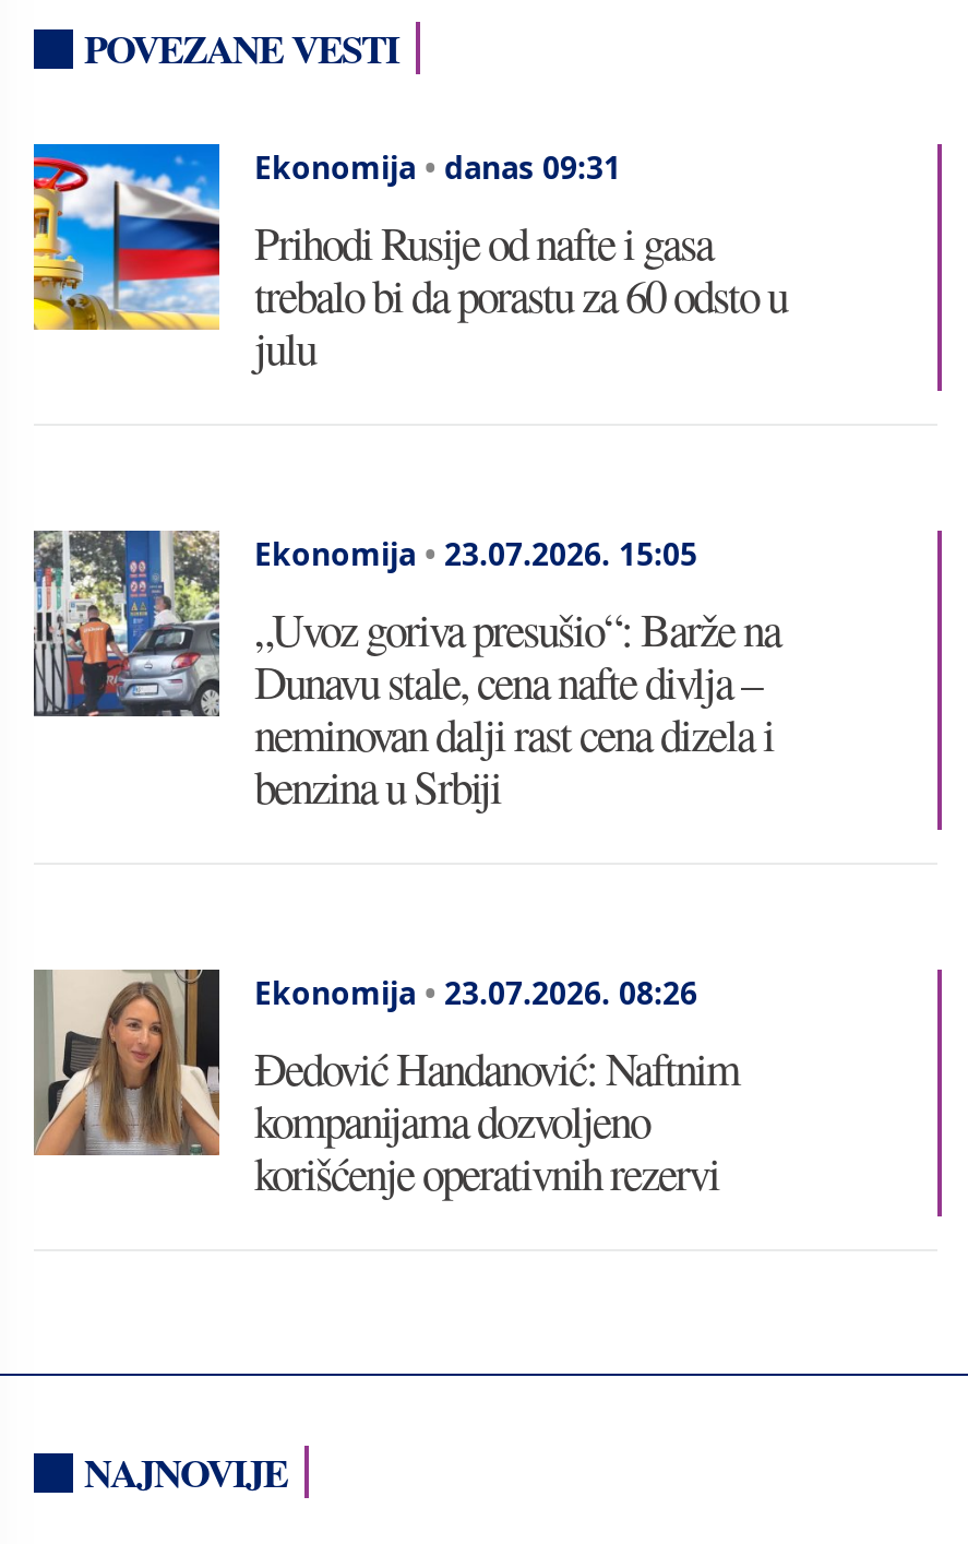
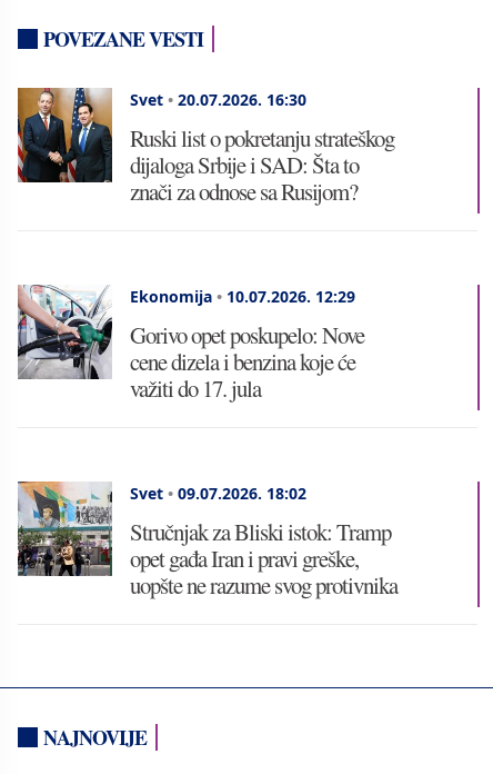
[32,142,787,378] [image] | Ekonomija • danas 09:31 | Prihodi Rusije od nafte i gasa | trebalo bi da porastu za 60 odsto u | julu -> [17,87,394,207] [image] | Svet • 20.07.2026. 16:30 | Ruski list o pokretanju strateškog | dijaloga Srbije i SAD: Šta to | znači za odnose sa Rusijom?
[32,528,780,817] [image] | Ekonomija • 23.07.2026. 15:05 | „Uvoz goriva presušio“: Barže na | Dunavu stale, cena nafte divlja – | neminovan dalji rast cena dizela i | benzina u Srbiji -> [18,285,364,404] [image] | Ekonomija • 10.07.2026. 12:29 | Gorivo opet poskupelo: Nove | cene dizela i benzina koje će | važiti do 17. jula
[32,967,739,1204] [image] | Ekonomija • 23.07.2026. 08:26 | Đedović Handanović: Naftnim | kompanijama dozvoljeno | korišćenje operativnih rezervi -> [18,482,398,601] [image] | Svet • 09.07.2026. 18:02 | Stručnjak za Bliski istok: Tramp | opet gađa Iran i pravi greške, | uopšte ne razume svog protivnika

